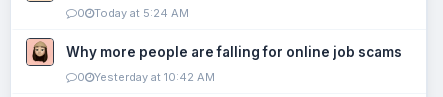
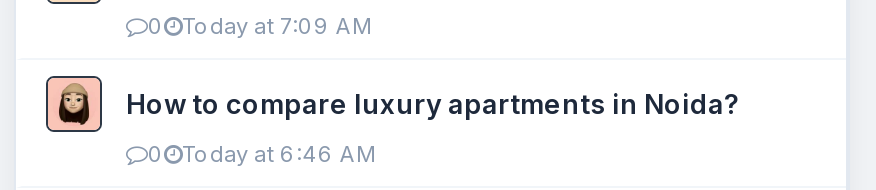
[77,6,189,20] 0 Today at 5:24 AM -> [148,12,372,40] 0 Today at 7:09 AM
[66,44,402,60] Why more people are falling for online job scams -> [126,88,738,120] How to compare luxury apartments in Noida?
[94,70,215,84] Yesterday at 10:42 AM -> [182,140,376,168] Today at 6:46 AM

